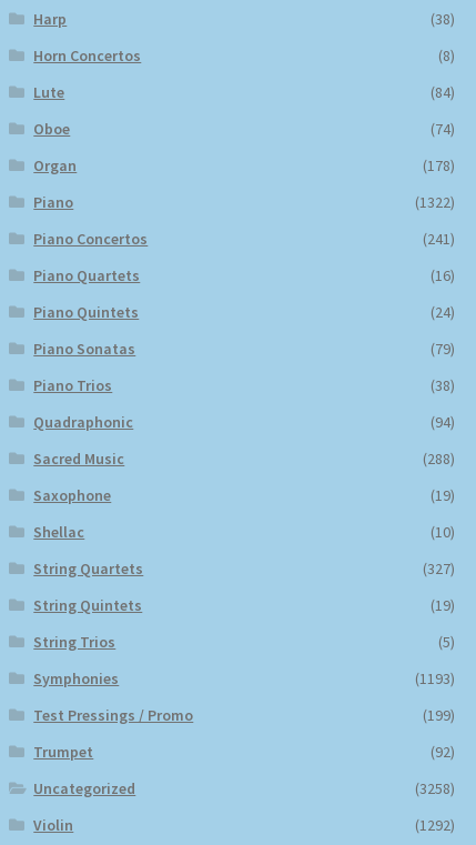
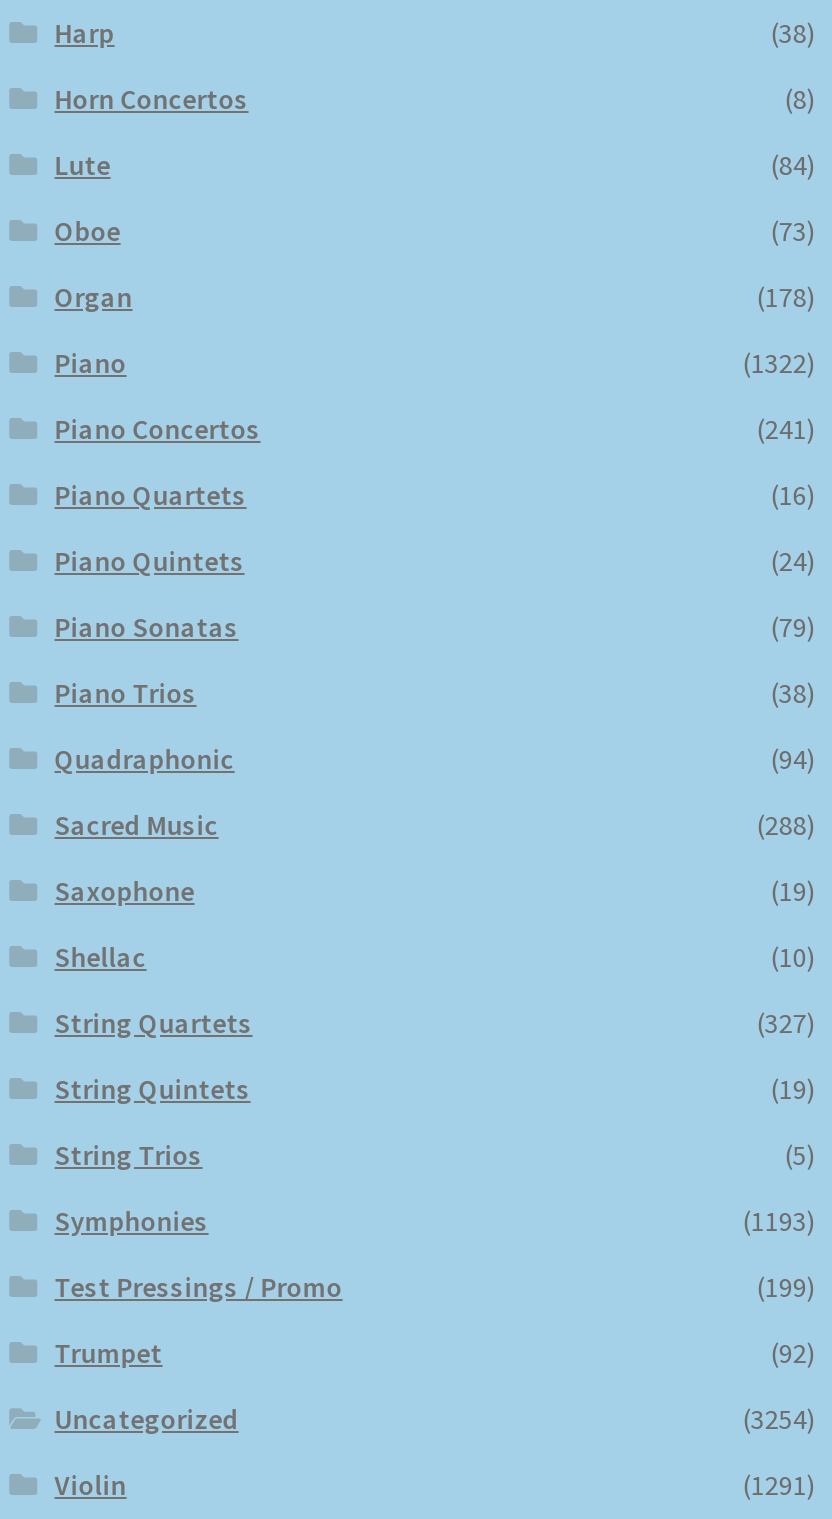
[431,119,455,139] (74) -> [771,213,815,249] (73)
[415,778,455,798] (3258) -> [743,1401,815,1437] (3254)
[415,815,455,835] (1292) -> [743,1467,815,1503] (1291)

